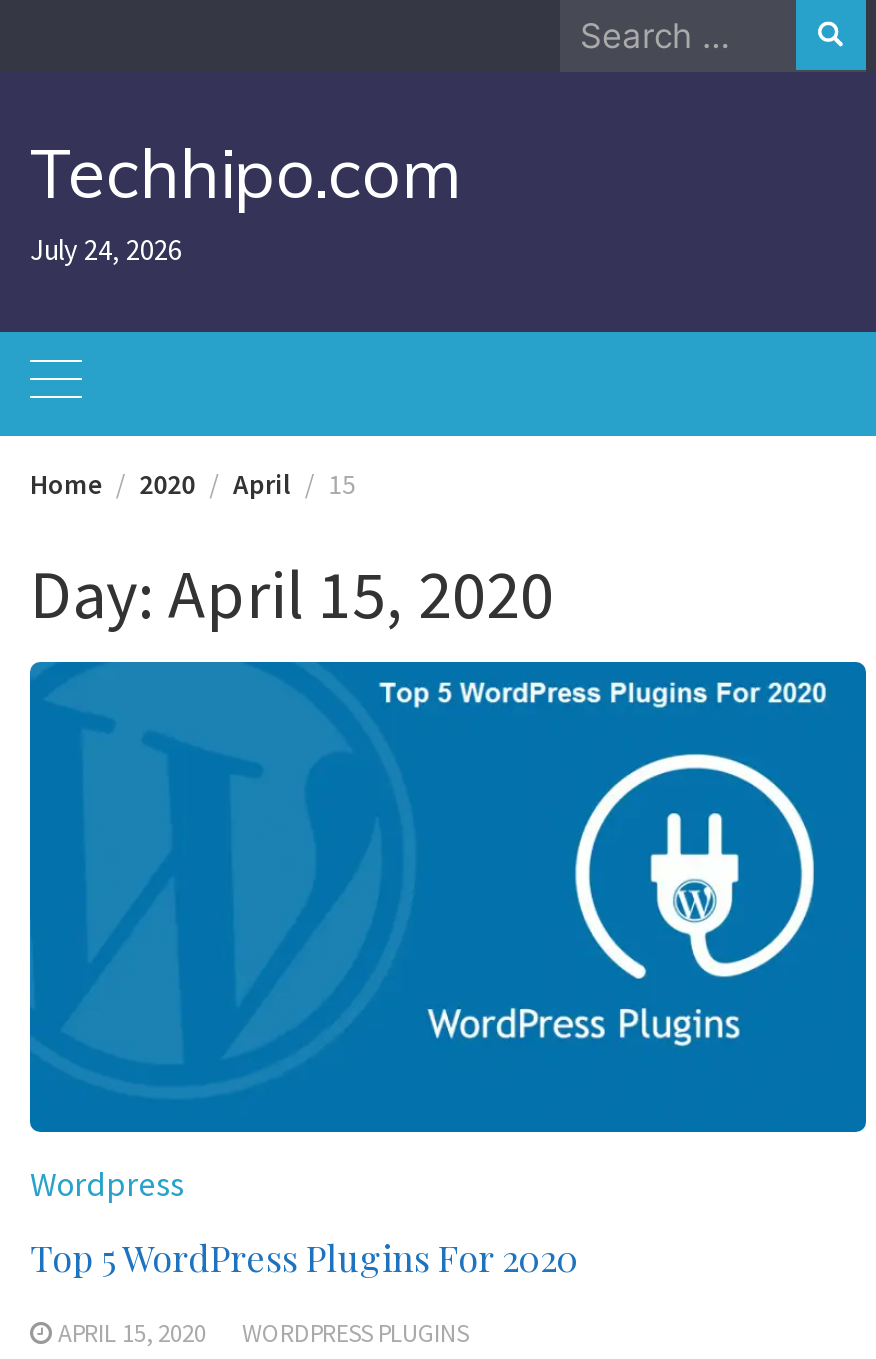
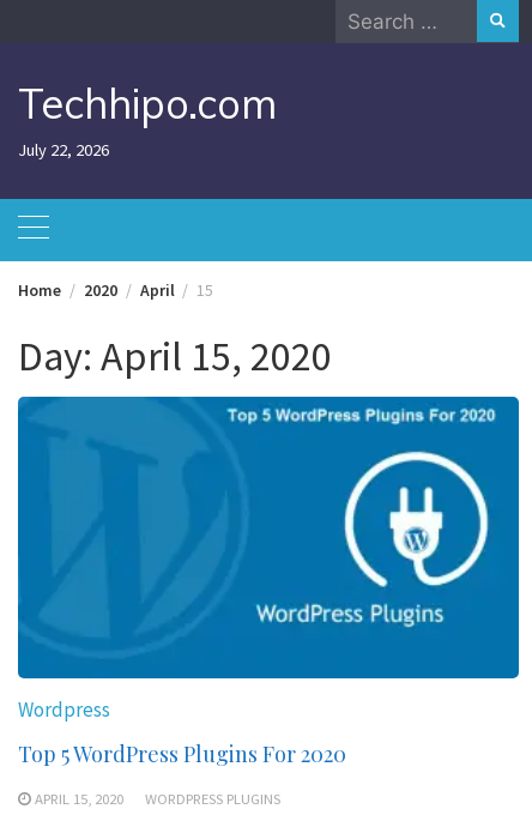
[30,232,182,268] July 24, 2026 -> [18,139,109,161] July 22, 2026

